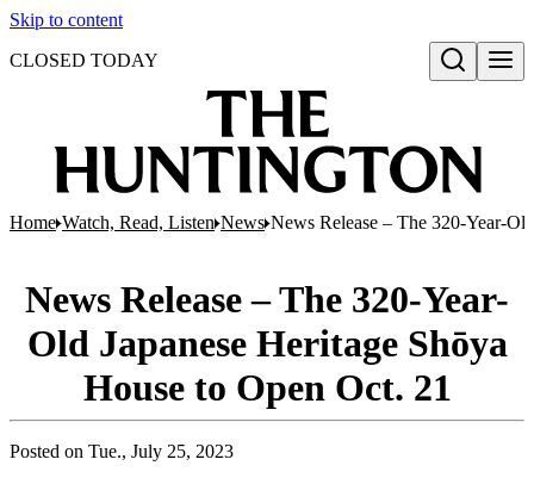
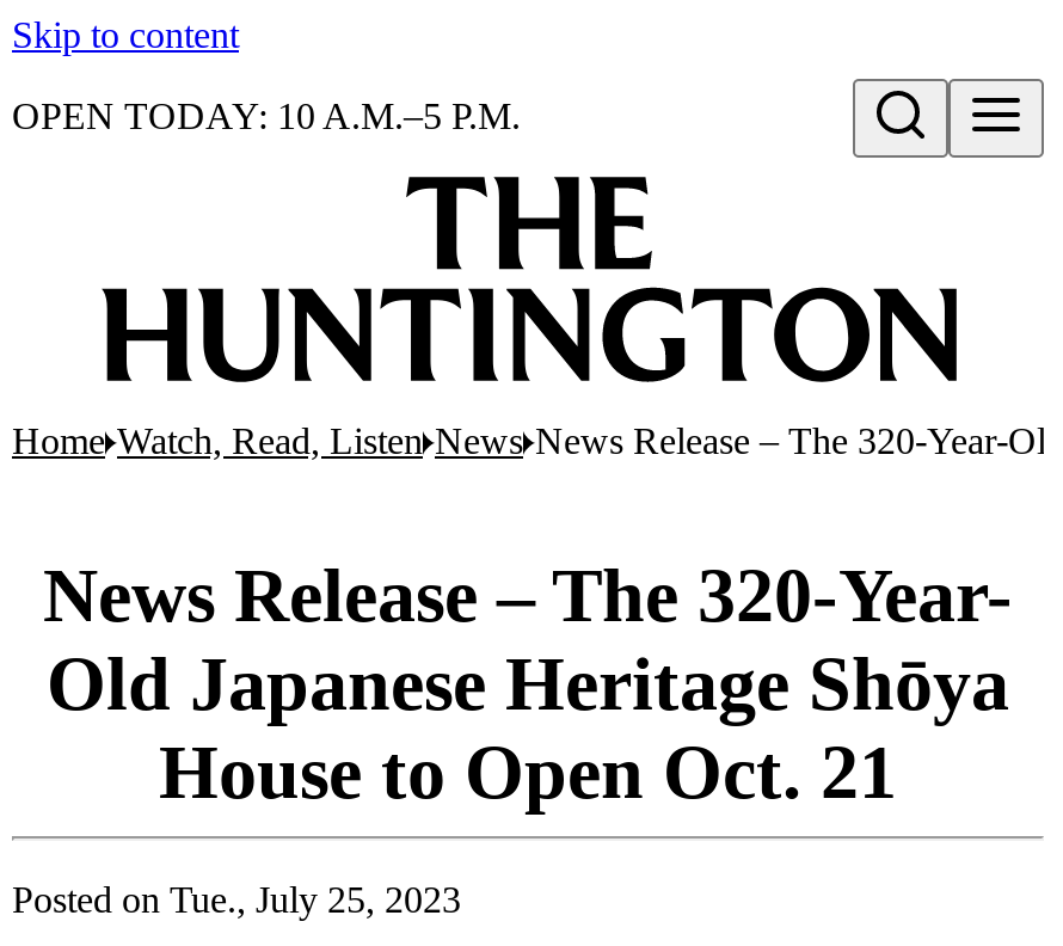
[10,50,159,70] CLOSED TODAY -> [12,96,521,136] OPEN TODAY: 10 A.M.–5 P.M.

